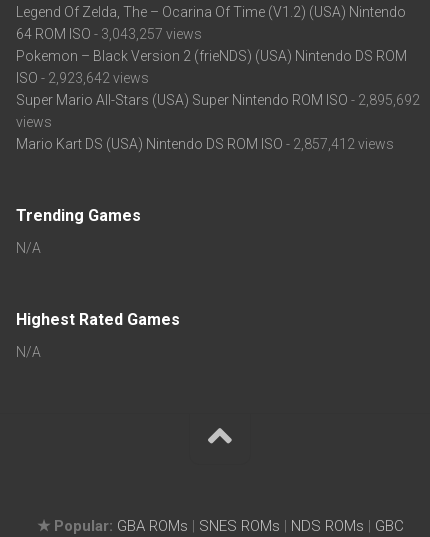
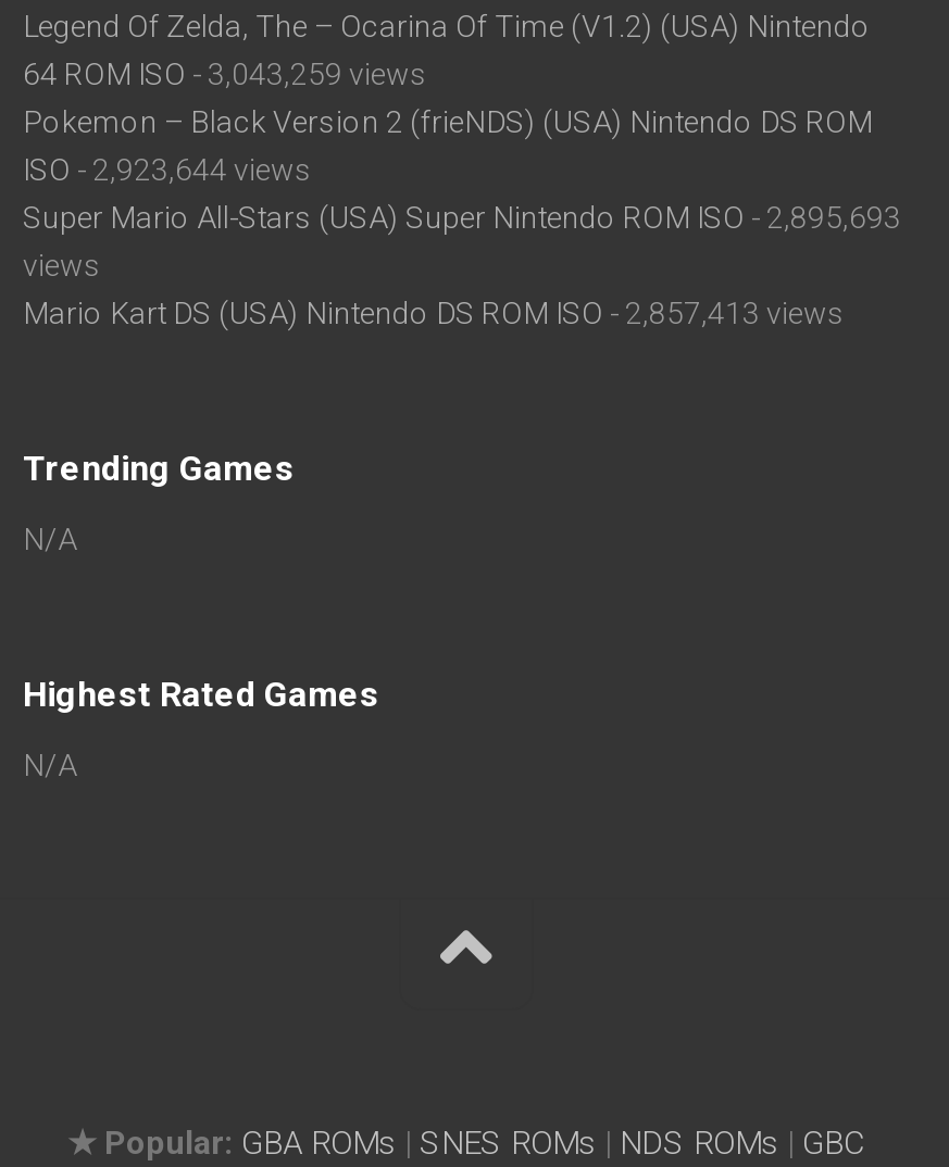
[16,26,202,42] 64 ROM ISO - 3,043,257 views -> [23,57,427,92] 64 ROM ISO - 3,043,259 views
[16,70,149,86] ISO - 2,923,642 views -> [23,153,312,187] ISO - 2,923,644 views
[16,92,420,108] Super Mario All-Stars (USA) Super Nintendo ROM ISO - 2,895,692 -> [23,200,901,235] Super Mario All-Stars (USA) Super Nintendo ROM ISO - 2,895,693
[16,136,394,152] Mario Kart DS (USA) Nintendo DS ROM ISO - 2,857,412 views -> [23,296,845,331] Mario Kart DS (USA) Nintendo DS ROM ISO - 2,857,413 views

